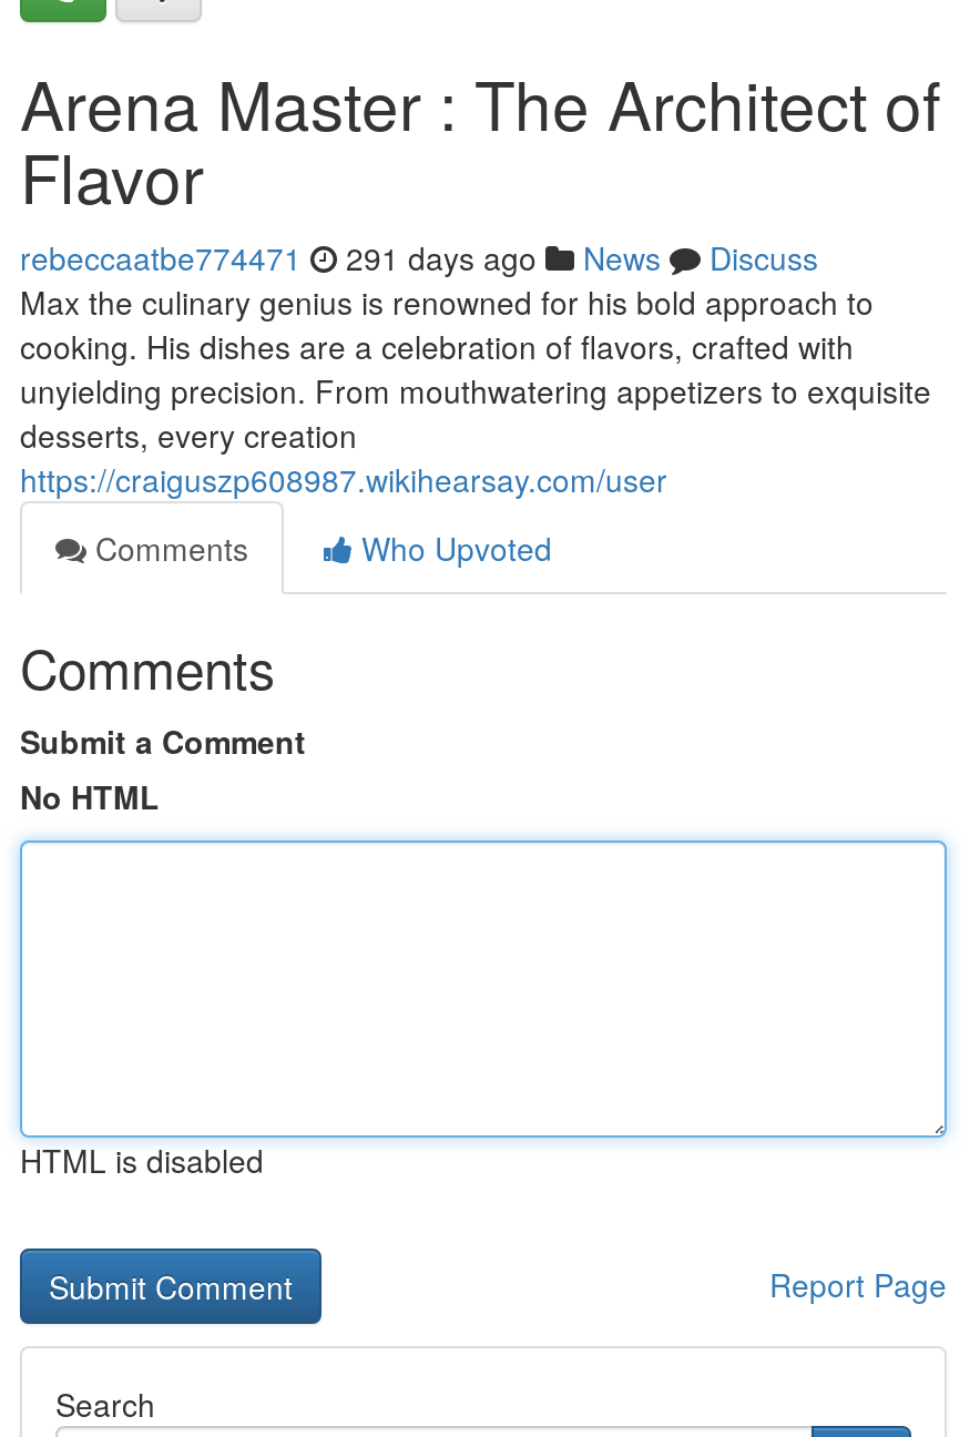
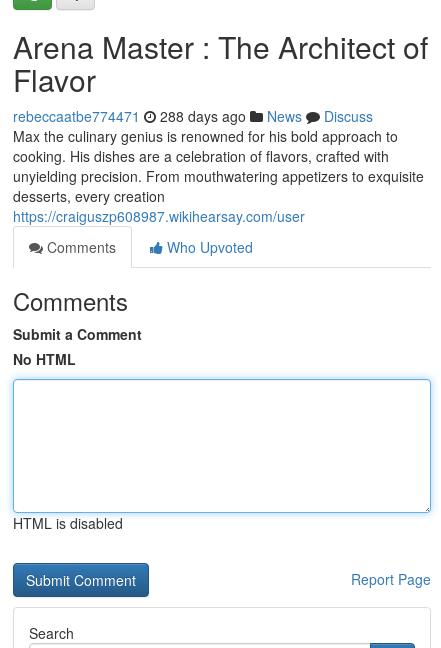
[20,235,818,279] rebeccaatbe774471 291 days ago News Discuss -> [13,106,373,126] rebeccaatbe774471 288 days ago News Discuss

